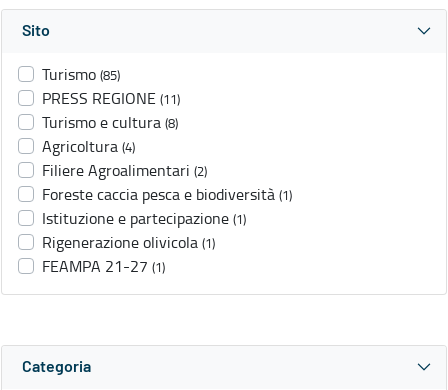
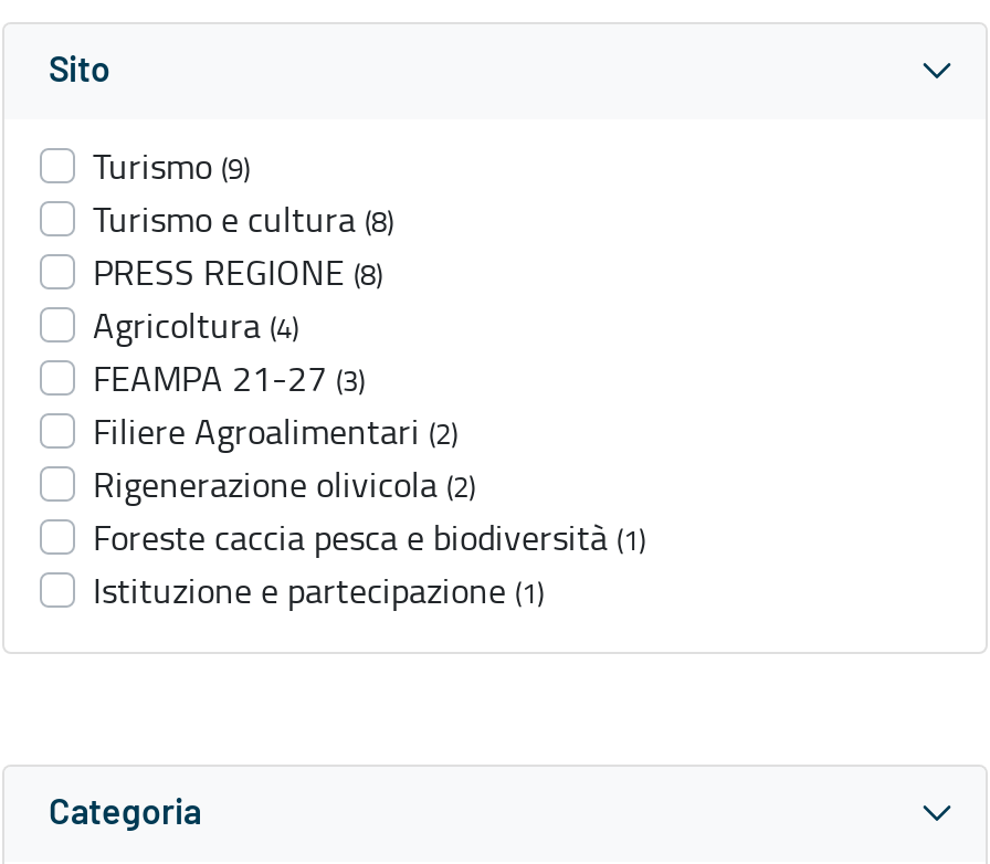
[42,63,180,109] Turismo (85) | PRESS REGIONE (11) -> [93,142,250,191] Turismo (9)
moved [42,111,178,133] -> [93,195,393,244]: Turismo e cultura (8)
none -> [93,248,382,297] PRESS REGIONE (8)
none -> [93,354,365,403] FEAMPA 21-27 (3)
moved [42,159,207,181] -> [93,407,457,456]: Filiere Agroalimentari (2)
none -> [93,460,475,509] Rigenerazione olivicola (2)
moved [42,183,292,229] -> [93,513,645,615]: Foreste caccia pesca e biodiversità (1) | Istituzione e partecipazione (1)
[42,231,215,277] Rigenerazione olivicola (1) | FEAMPA 21-27 (1) -> none

